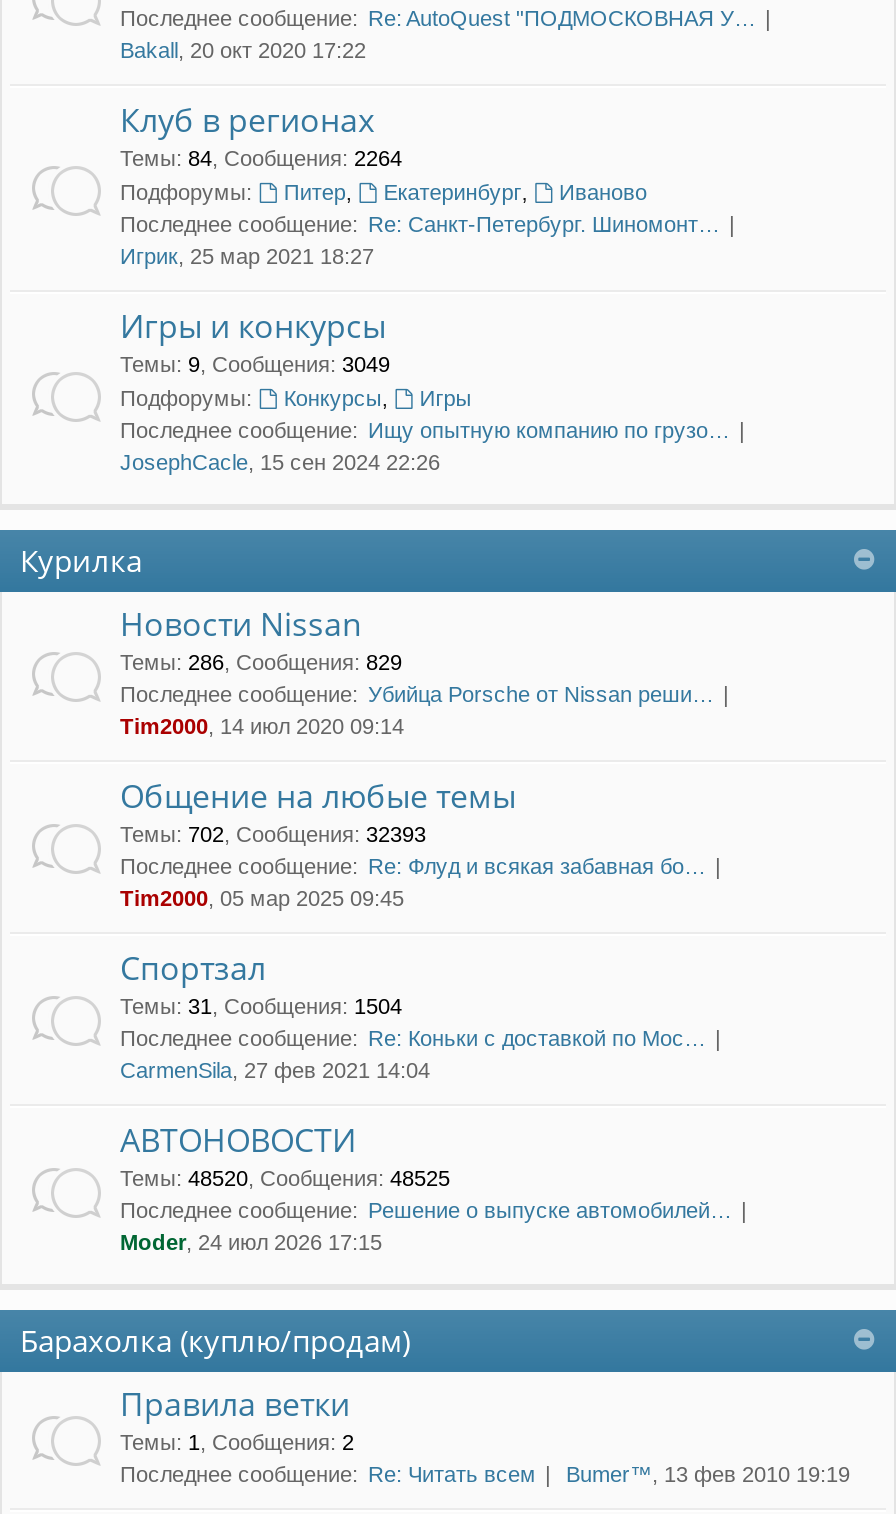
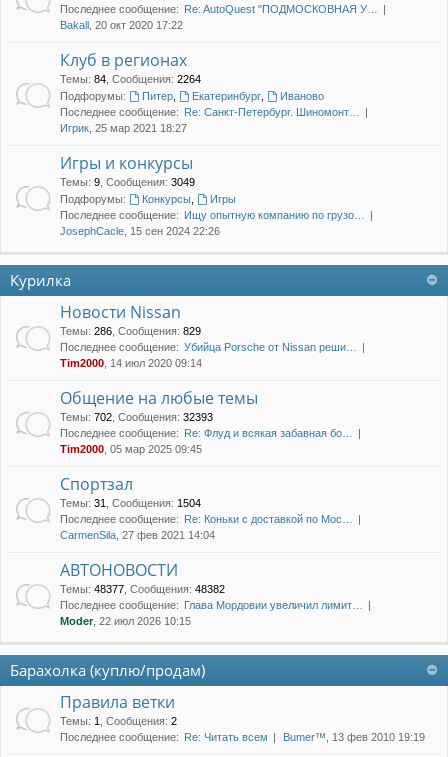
[120,1165,450,1189] Темы: 48520, Сообщения: 48525 -> [60,583,225,595] Темы: 48377, Сообщения: 48382
[120,1197,732,1221] Последнее сообщение: Решение о выпуске автомобилей… -> [60,599,363,611] Последнее сообщение: Глава Мордовии увеличил лимит…
[120,1229,382,1253] Moder, 24 июл 2026 17:15 -> [60,615,191,627] Moder, 22 июл 2026 10:15

